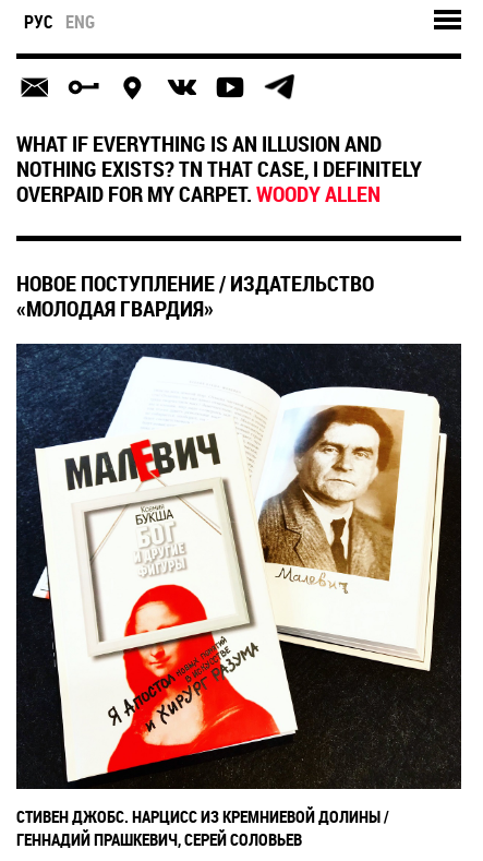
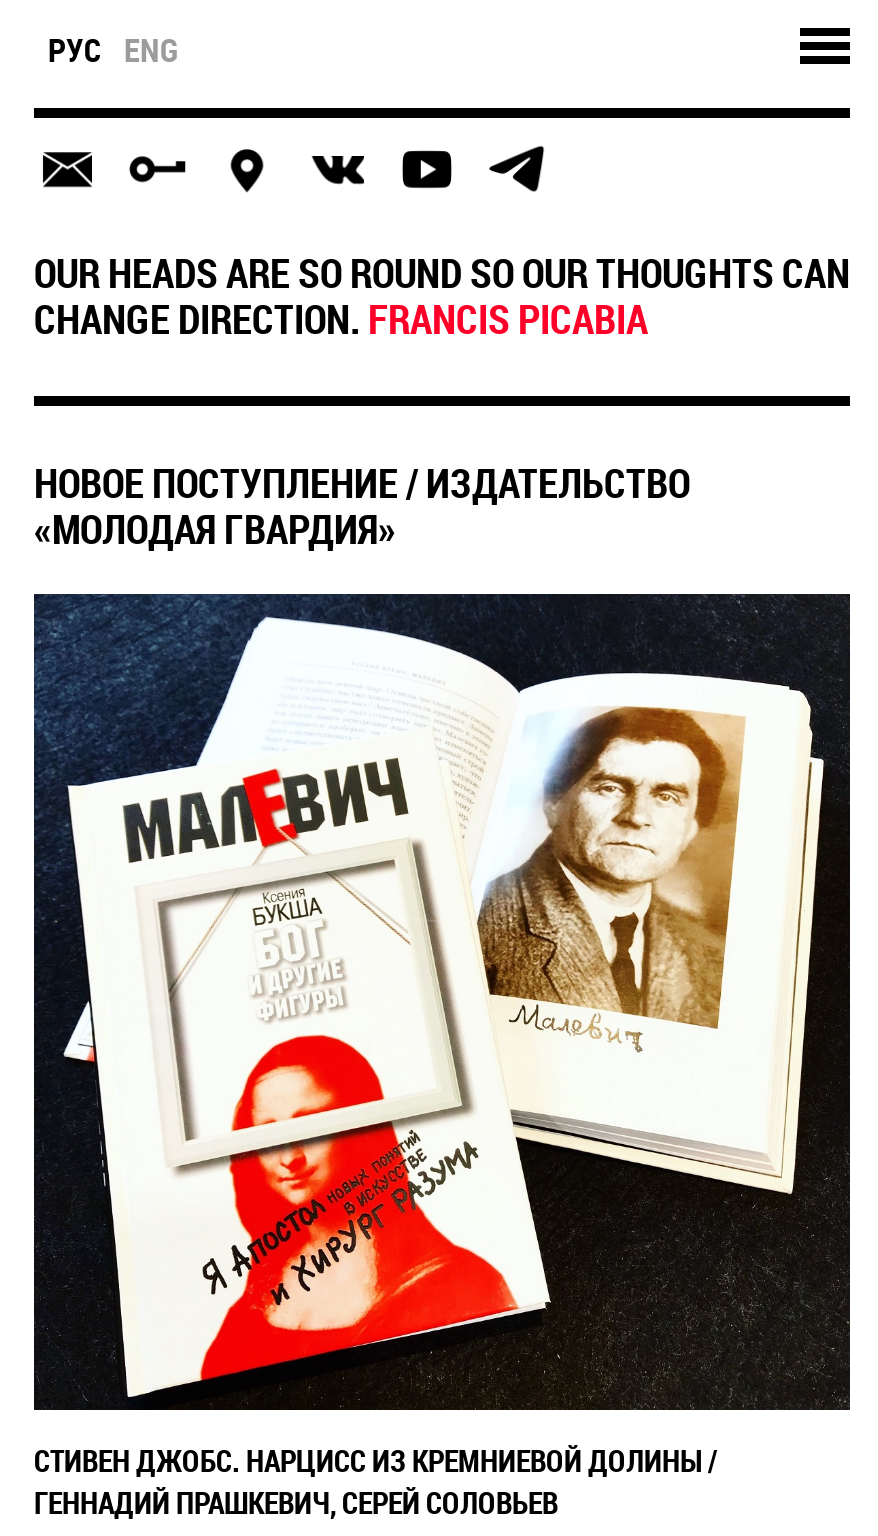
[16,129,422,208] WHAT IF EVERYTHING IS AN ILLUSION AND | NOTHING EXISTS? TN THAT CASE, I DEFINITELY | OVERPAID FOR MY CARPET. WOODY ALLEN -> [34,246,850,346] OUR HEADS ARE SO ROUND SO OUR THOUGHTS CAN | CHANGE DIRECTION. FRANCIS PICABIA

